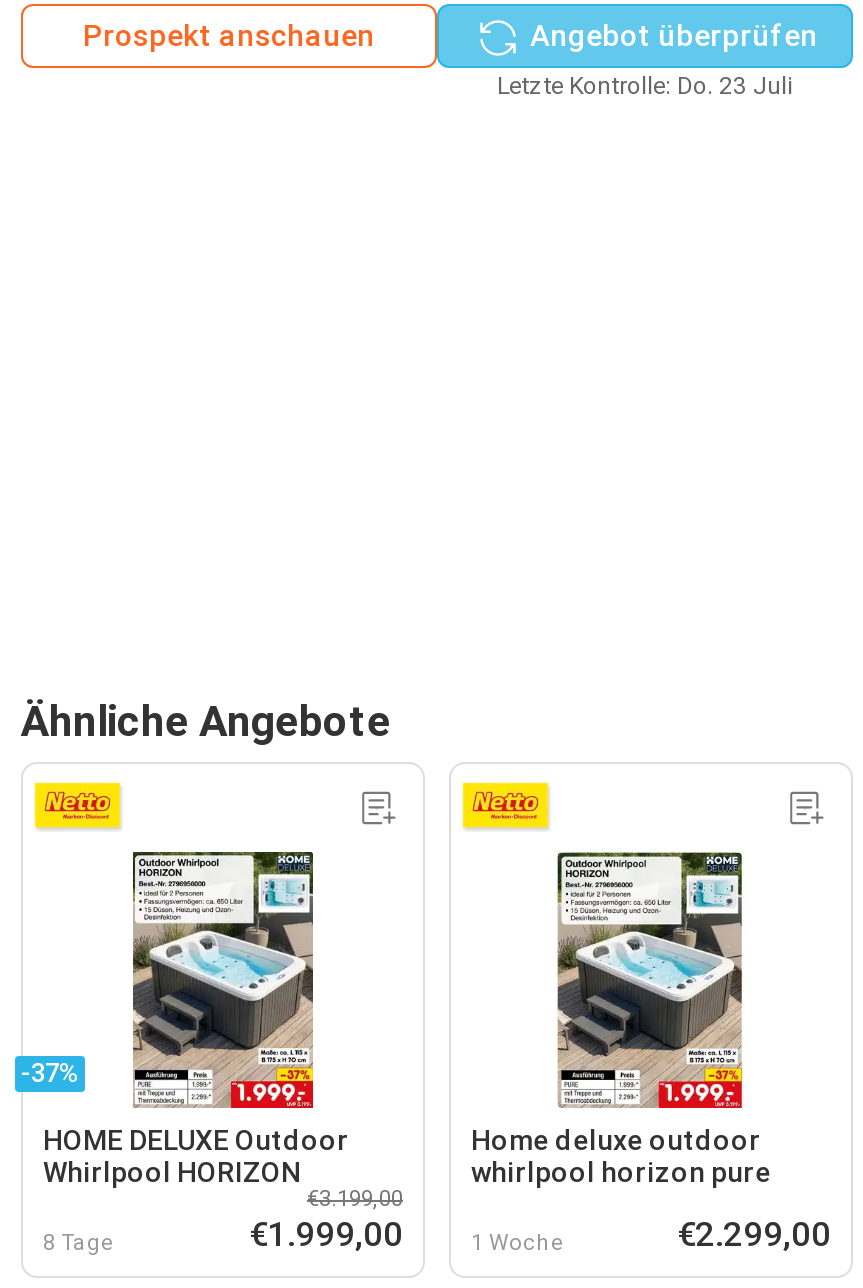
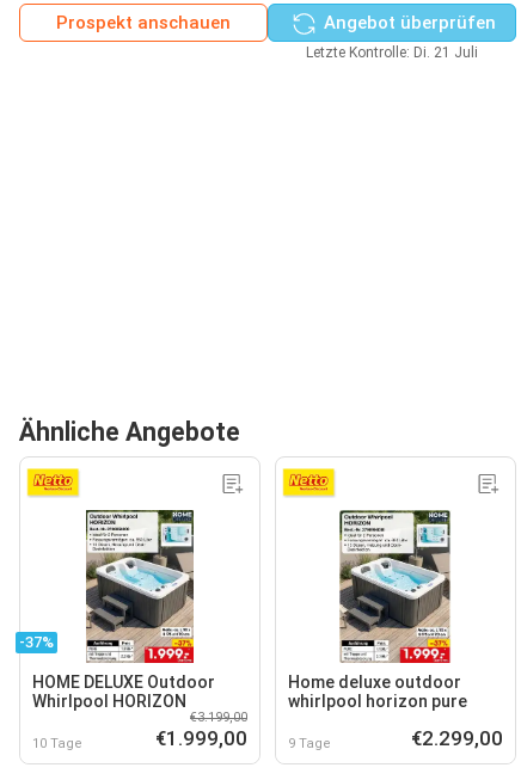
[497,71,793,99] Letzte Kontrolle: Do. 23 Juli -> [306,44,478,60] Letzte Kontrolle: Di. 21 Juli
[43,1229,115,1255] 8 Tage -> [32,735,82,751] 10 Tage
[471,1229,565,1255] 1 Woche -> [288,735,331,751] 9 Tage

